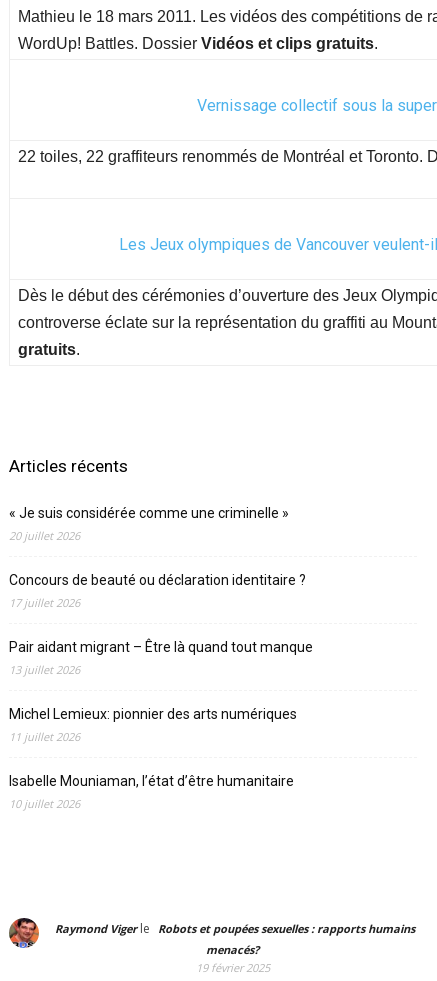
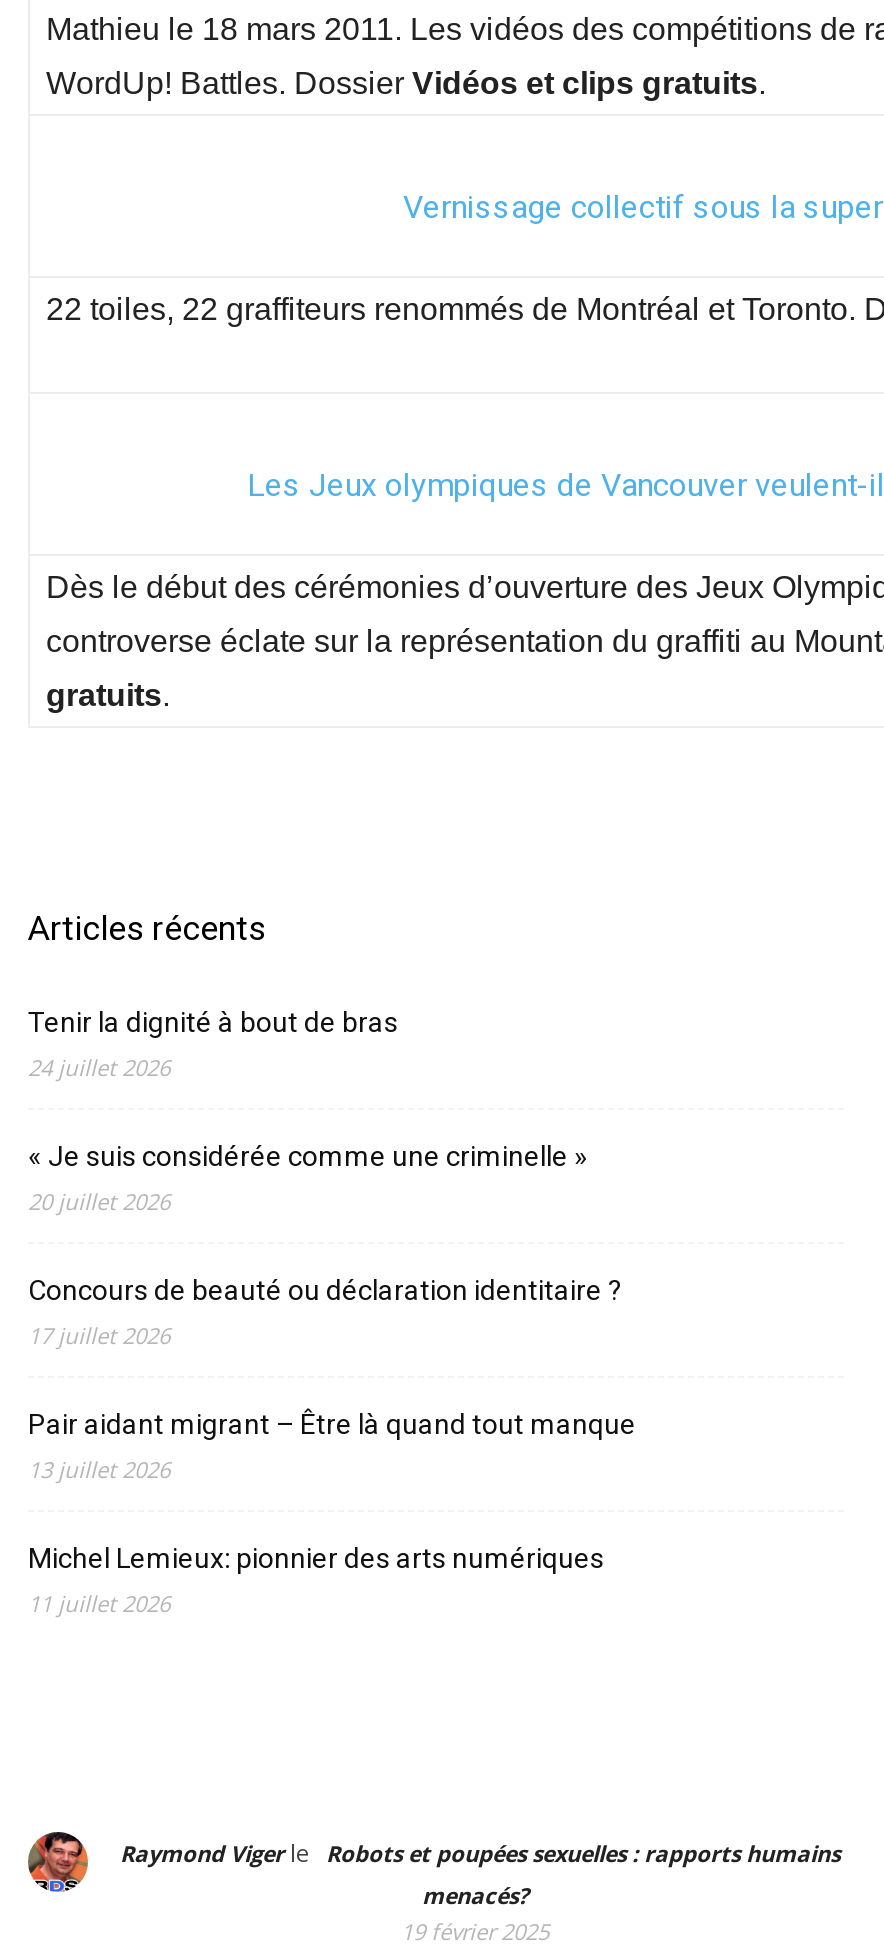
none -> [28,1005,398,1081] Tenir la dignité à bout de bras | 24 juillet 2026
moved [9,504,313,743] -> [28,1139,636,1617]: « Je suis considérée comme une criminelle » | 20 juillet 2026 | Concours de beauté ou déclaration identitaire ? | 17 juillet 2026 | Pair aidant migrant – Être là quand tout manque | 13 juillet 2026 | Michel Lemieux: pionnier des arts numériques | 11 juillet 2026
[9,772,294,810] Isabelle Mouniaman, l’état d’être humanitaire | 10 juillet 2026 -> none

